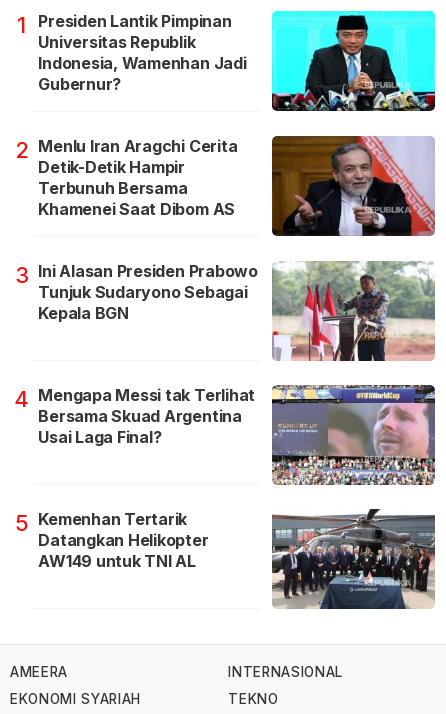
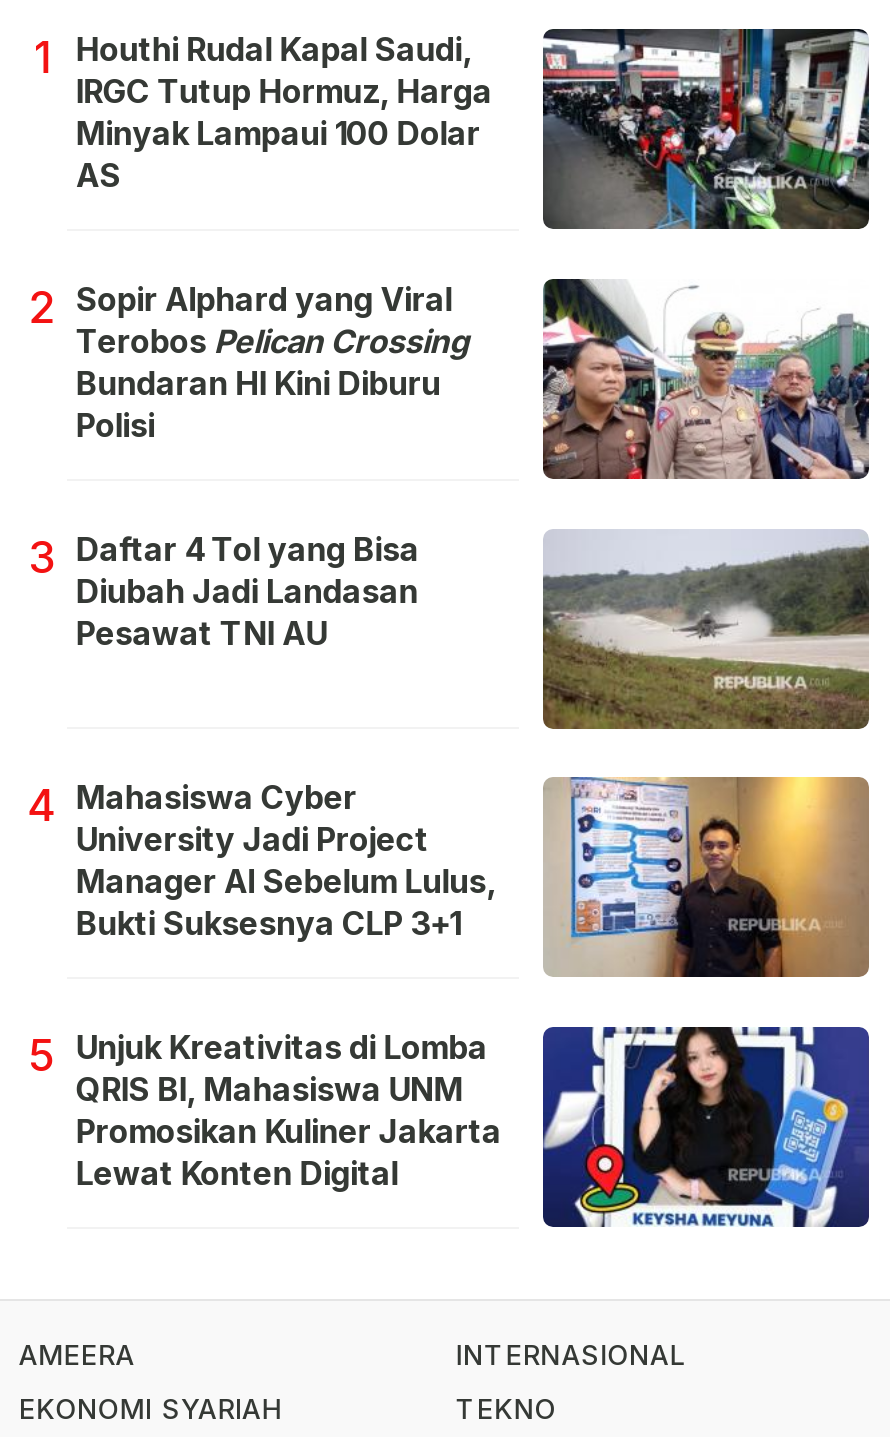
[38,10,436,112] [image] | Presiden Lantik Pimpinan | Universitas Republik | Indonesia, Wamenhan Jadi | Gubernur? -> [76,27,871,231] [image] | Houthi Rudal Kapal Saudi, | IRGC Tutup Hormuz, Harga | Minyak Lampaui 100 Dolar | AS
[15,135,435,237] [image] | 2 Menlu Iran Aragchi Cerita | Detik-Detik Hampir | Terbunuh Bersama | Khamenei Saat Dibom AS -> [28,277,871,481] [image] | 2 Sopir Alphard yang Viral | Terobos Pelican Crossing | Bundaran HI Kini Diburu | Polisi
[15,261,258,323] 3 Ini Alasan Presiden Prabowo | Tunjuk Sudaryono Sebagai | Kepala BGN -> [28,530,419,654] 3 Daftar 4 Tol yang Bisa | Diubah Jadi Landasan | Pesawat TNI AU
[272,261,435,362] [image] -> [541,529,871,731] [image]
[14,384,436,486] [image] | 4 Mengapa Messi tak Terlihat | Bersama Skuad Argentina | Usai Laga Final? -> [27,775,869,979] [image] | 4 Mahasiswa Cyber | University Jadi Project | Manager AI Sebelum Lulus, | Bukti Suksesnya CLP 3+1
[15,509,208,571] 5 Kemenhan Tertarik | Datangkan Helikopter | AW149 untuk TNI AL -> [28,1028,501,1194] 5 Unjuk Kreativitas di Lomba | QRIS BI, Mahasiswa UNM | Promosikan Kuliner Jakarta | Lewat Konten Digital
[271,508,435,610] [image] -> [541,1025,871,1229] [image]

